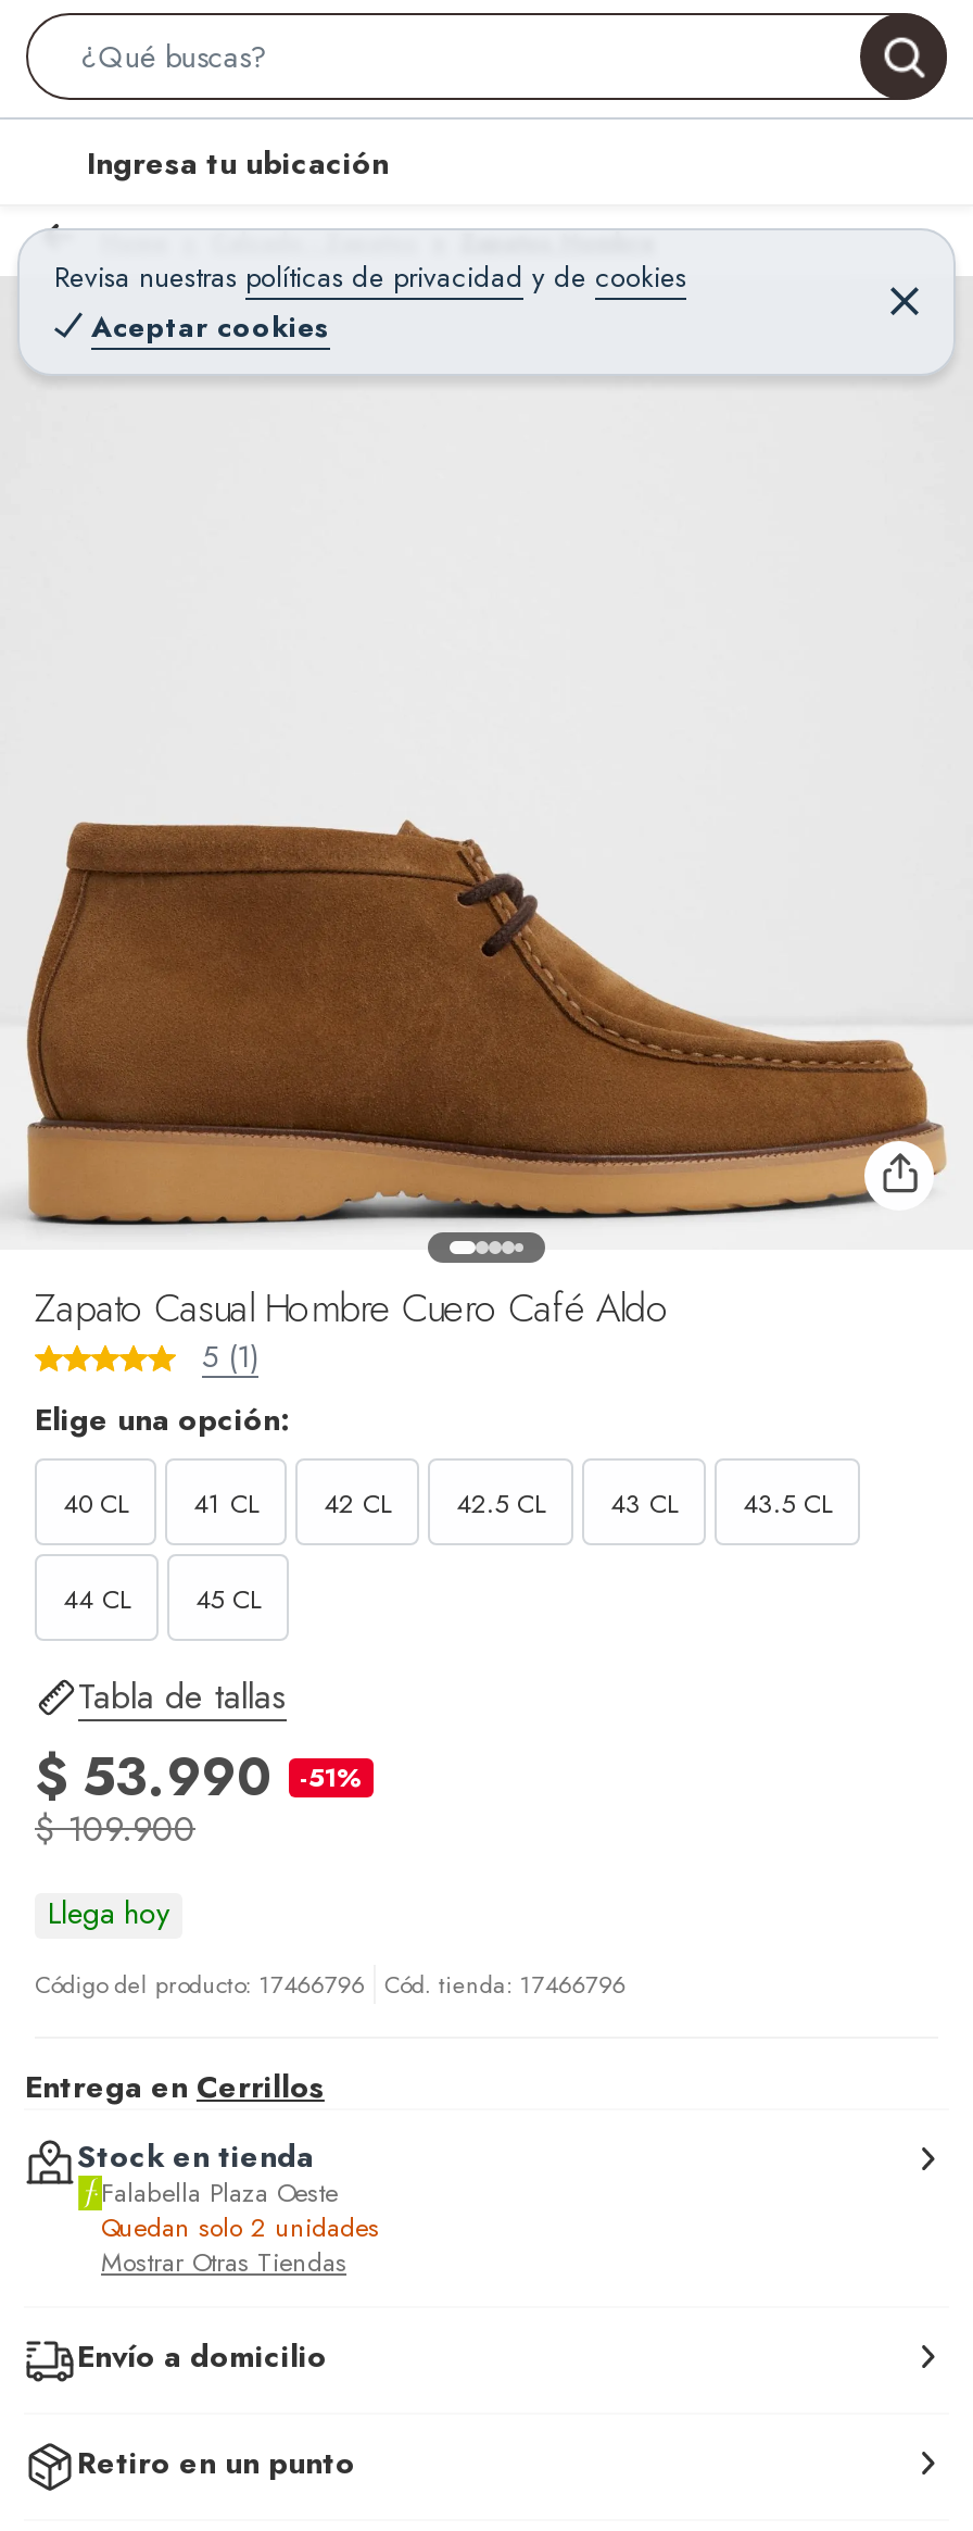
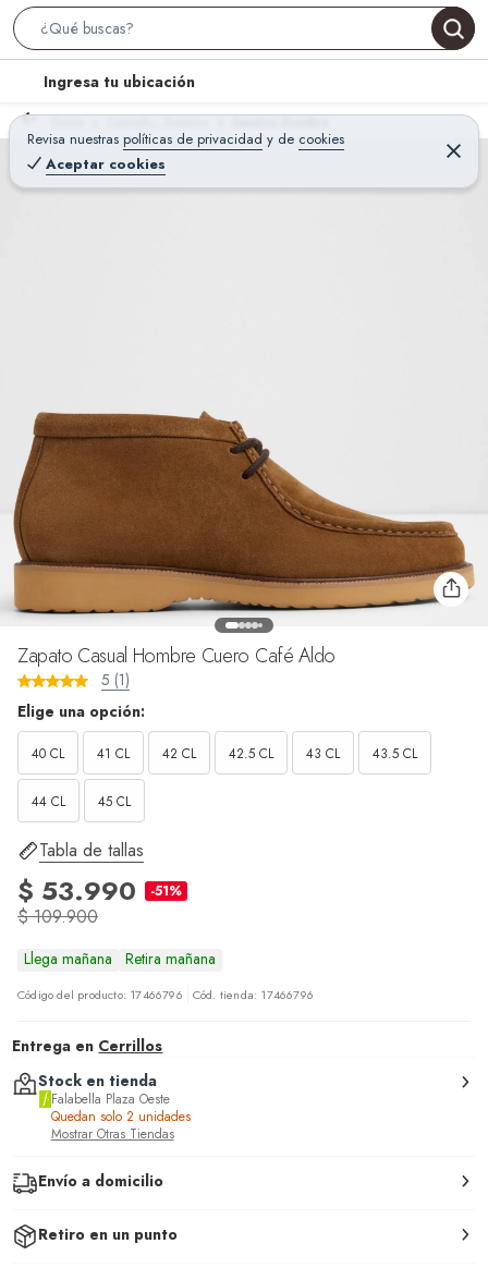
[48,1891,169,1934] Llega hoy -> [24,948,216,970] Llega mañana Retira mañana

